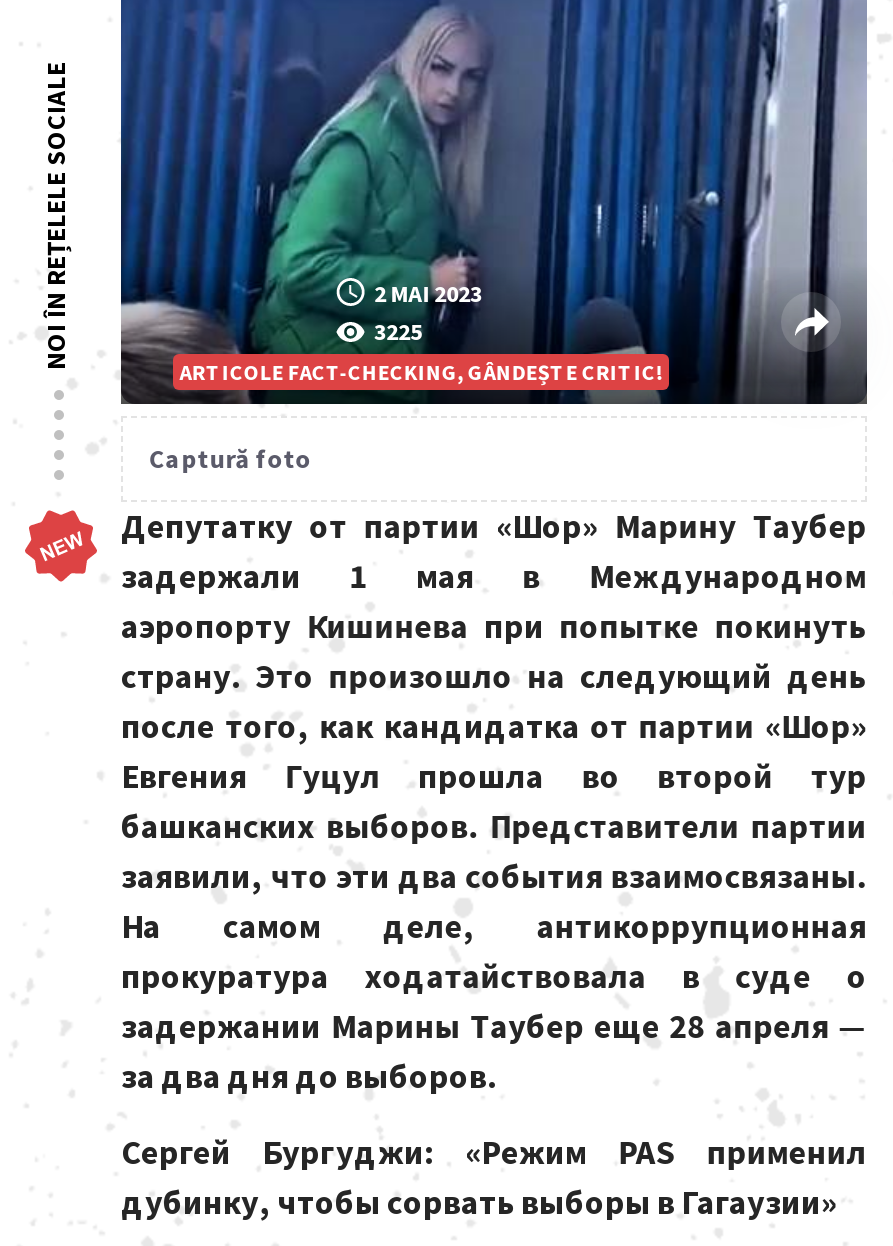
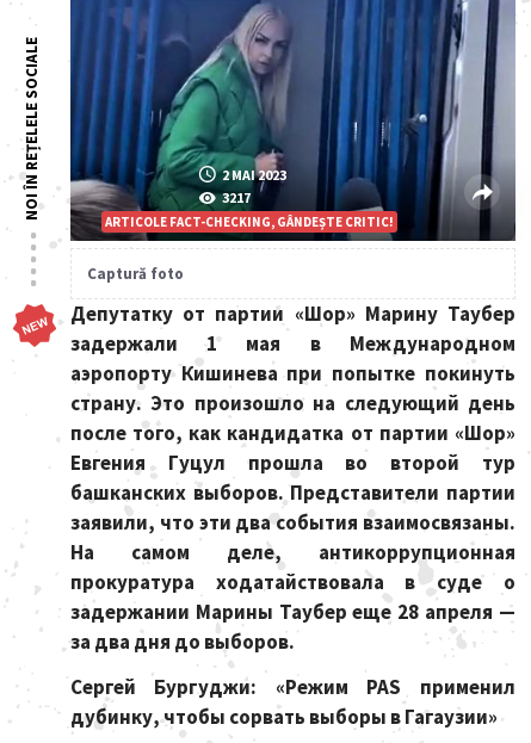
[374,316,422,346] 3225 -> [222,188,250,206] 3217

